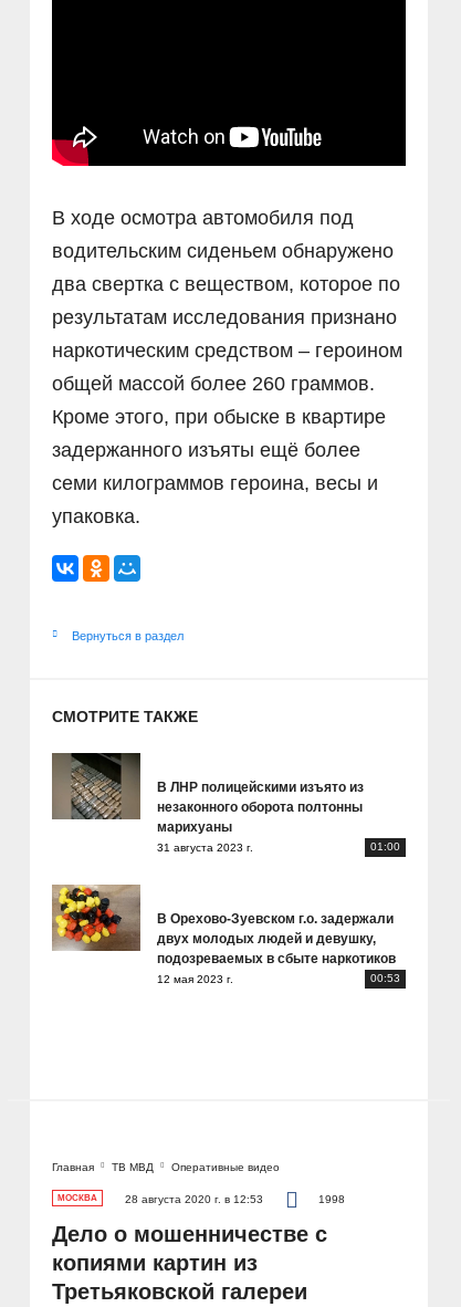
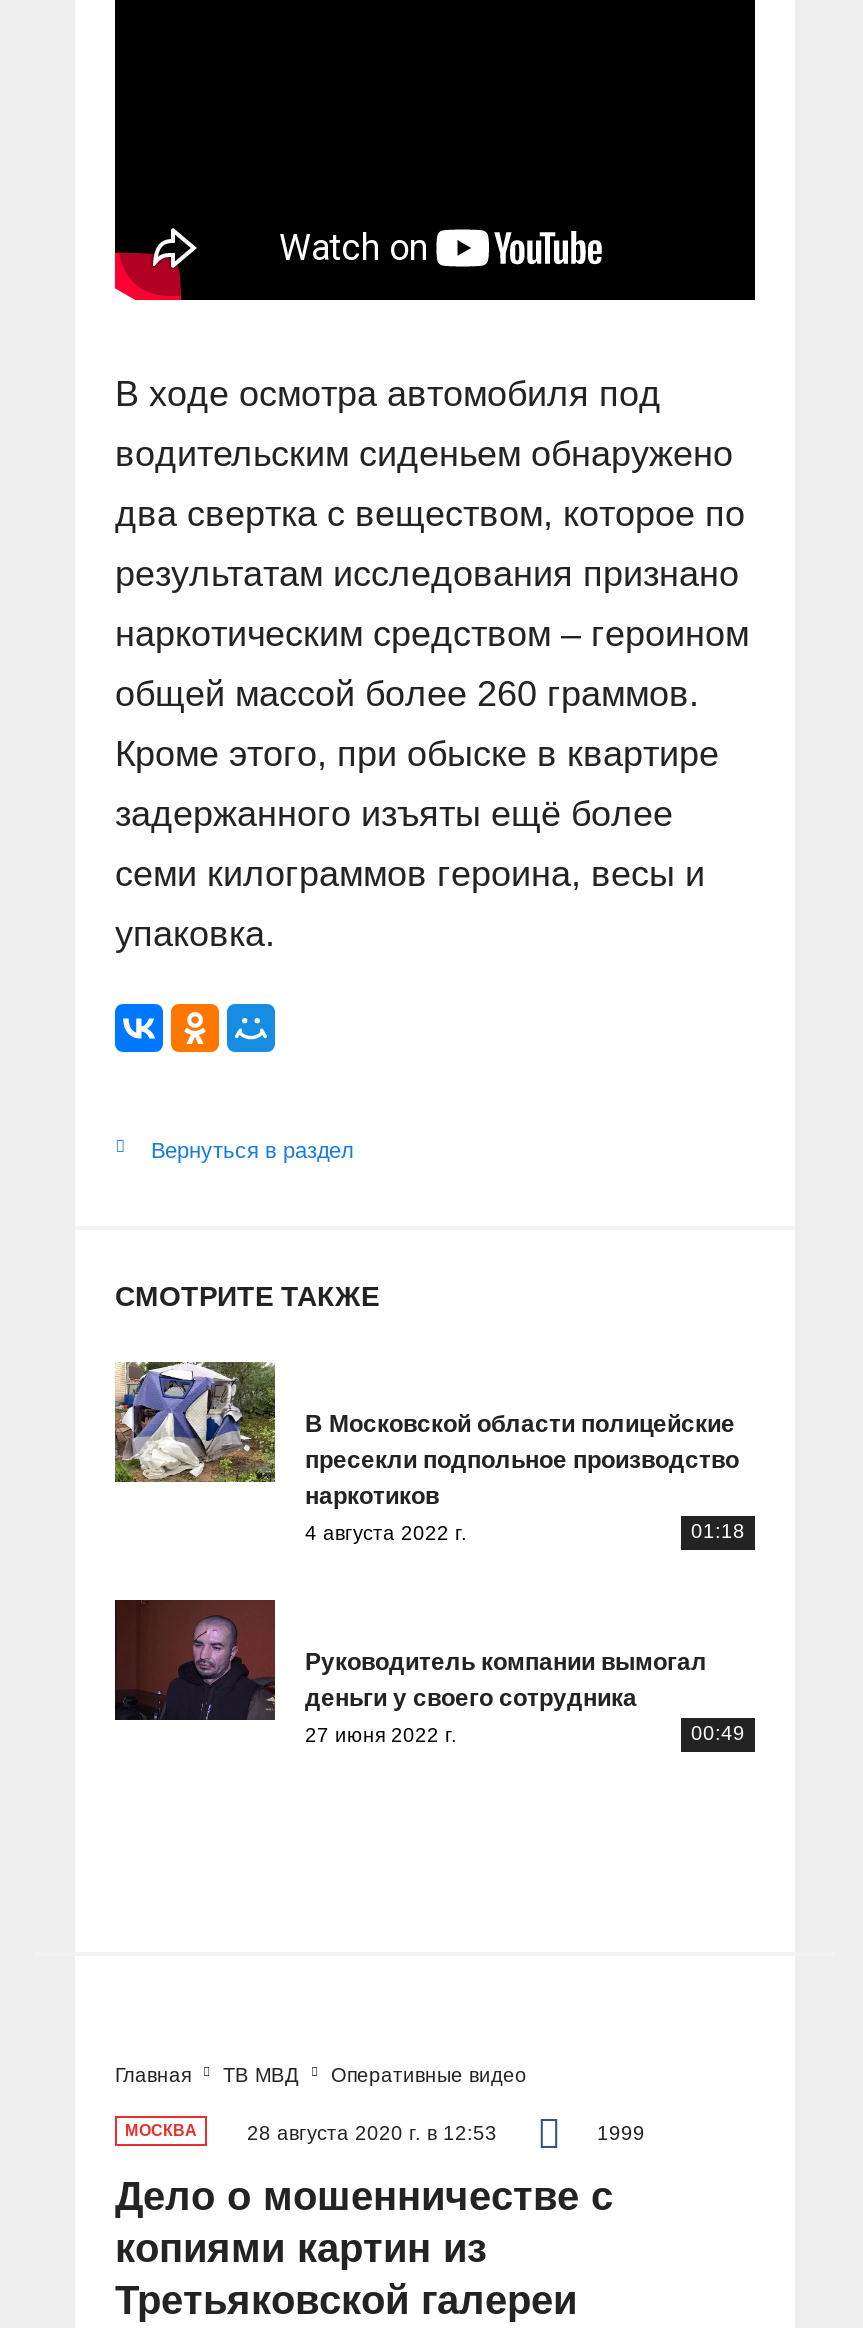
[51,752,400,853] [image] | В ЛНР полицейскими изъято из | незаконного оборота полтонны | марихуаны | 31 августа 2023 г. | 01:00 -> [115,1360,745,1543] [image] | В Московской области полицейские | пресекли подпольное производство | наркотиков | 4 августа 2022 г. | 01:18
[51,885,400,985] [image] | В Орехово-Зуевском г.о. задержали | двух молодых людей и девушку, | подозреваемых в сбыте наркотиков | 12 мая 2023 г. | 00:53 -> [113,1598,745,1745] [image] | Руководитель компании вымогал | деньги у своего сотрудника | 27 июня 2022 г. | 00:49
[318,1193,345,1205] 1998 -> [597,2122,645,2144] 1999

